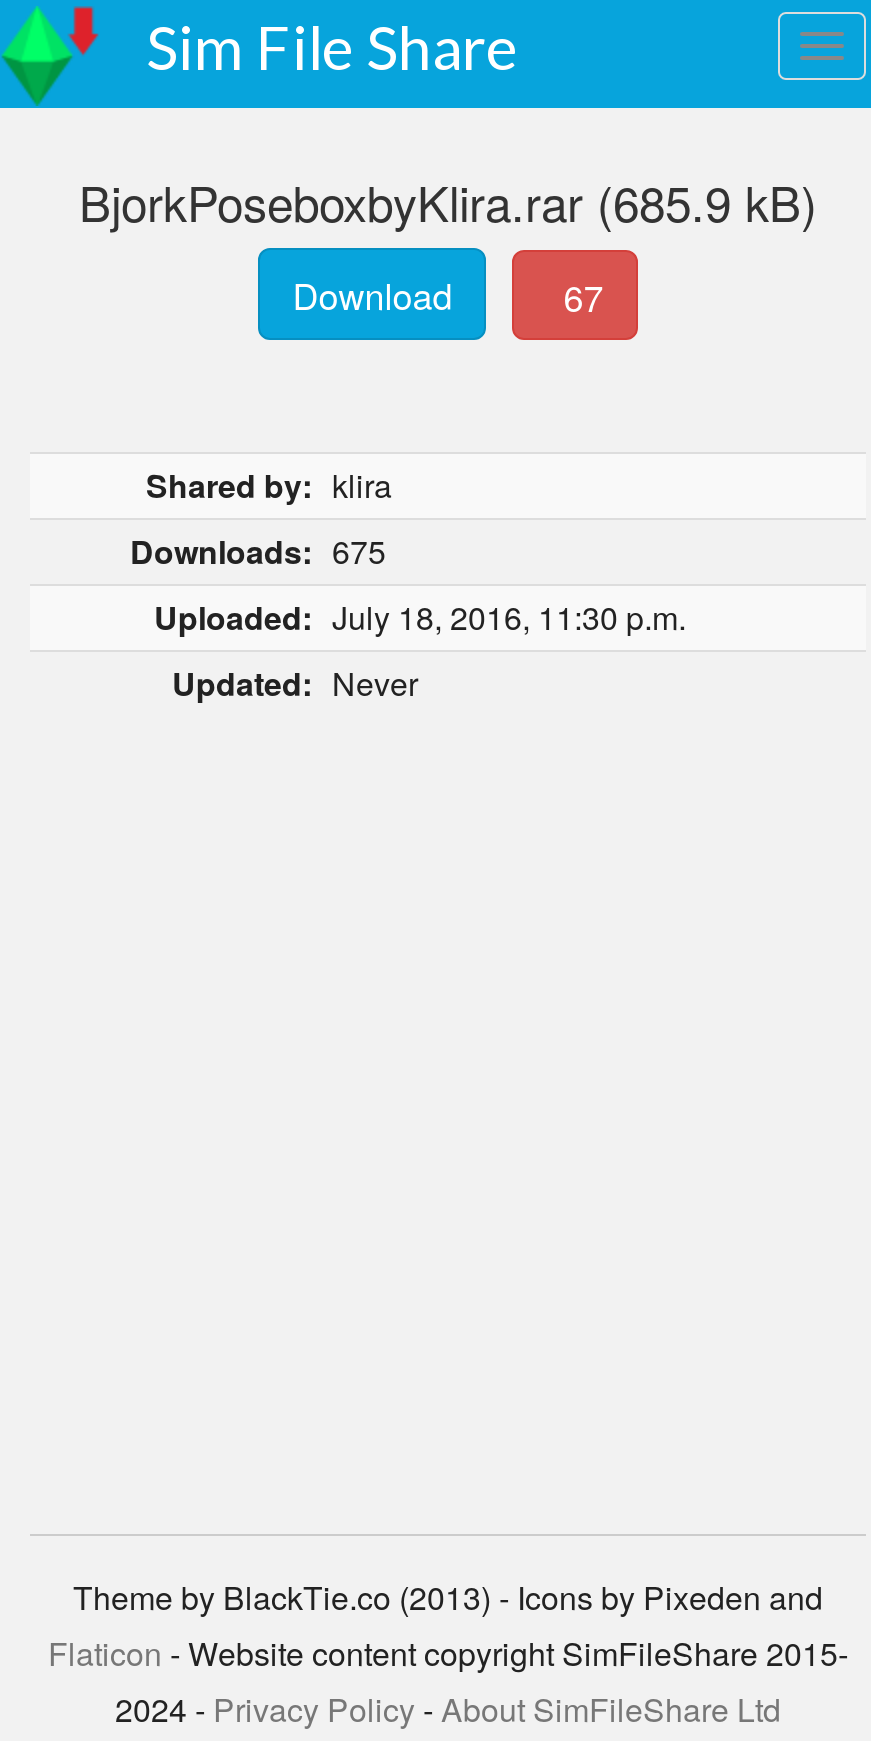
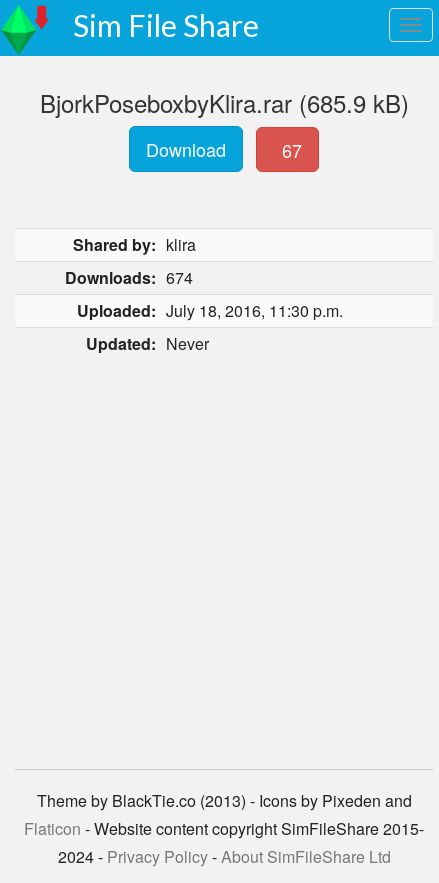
[130,528,386,574] Downloads: 675 -> [65,266,193,289] Downloads: 674

